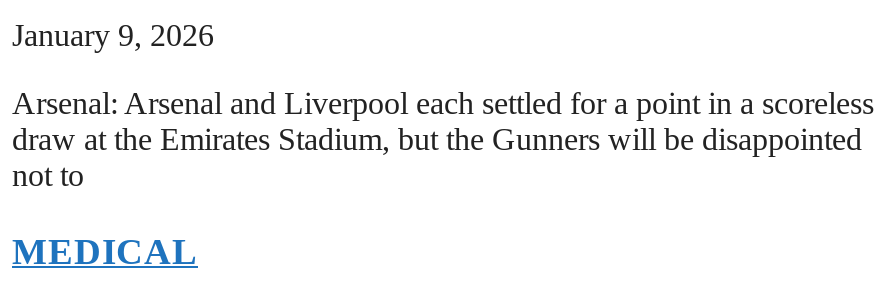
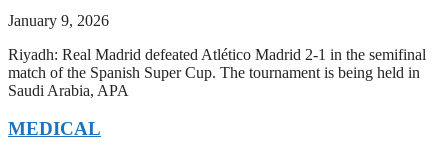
[12,85,874,191] Arsenal: Arsenal and Liverpool each settled for a point in a scoreless | draw at the Emirates Stadium, but the Gunners will be disappointed | not to -> [8,46,426,99] Riyadh: Real Madrid defeated Atlético Madrid 2-1 in the semifinal | match of the Spanish Super Cup. The tournament is being held in | Saudi Arabia, APA

